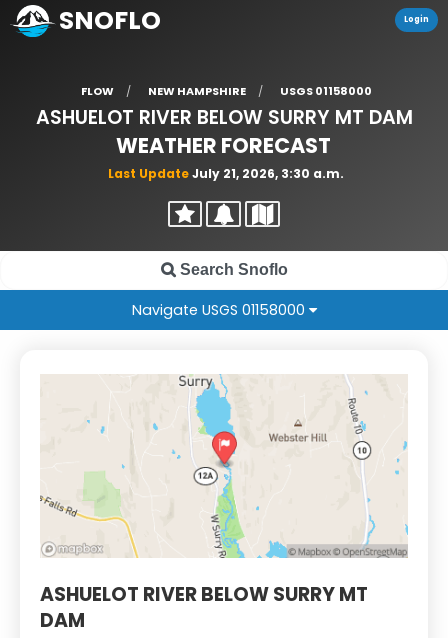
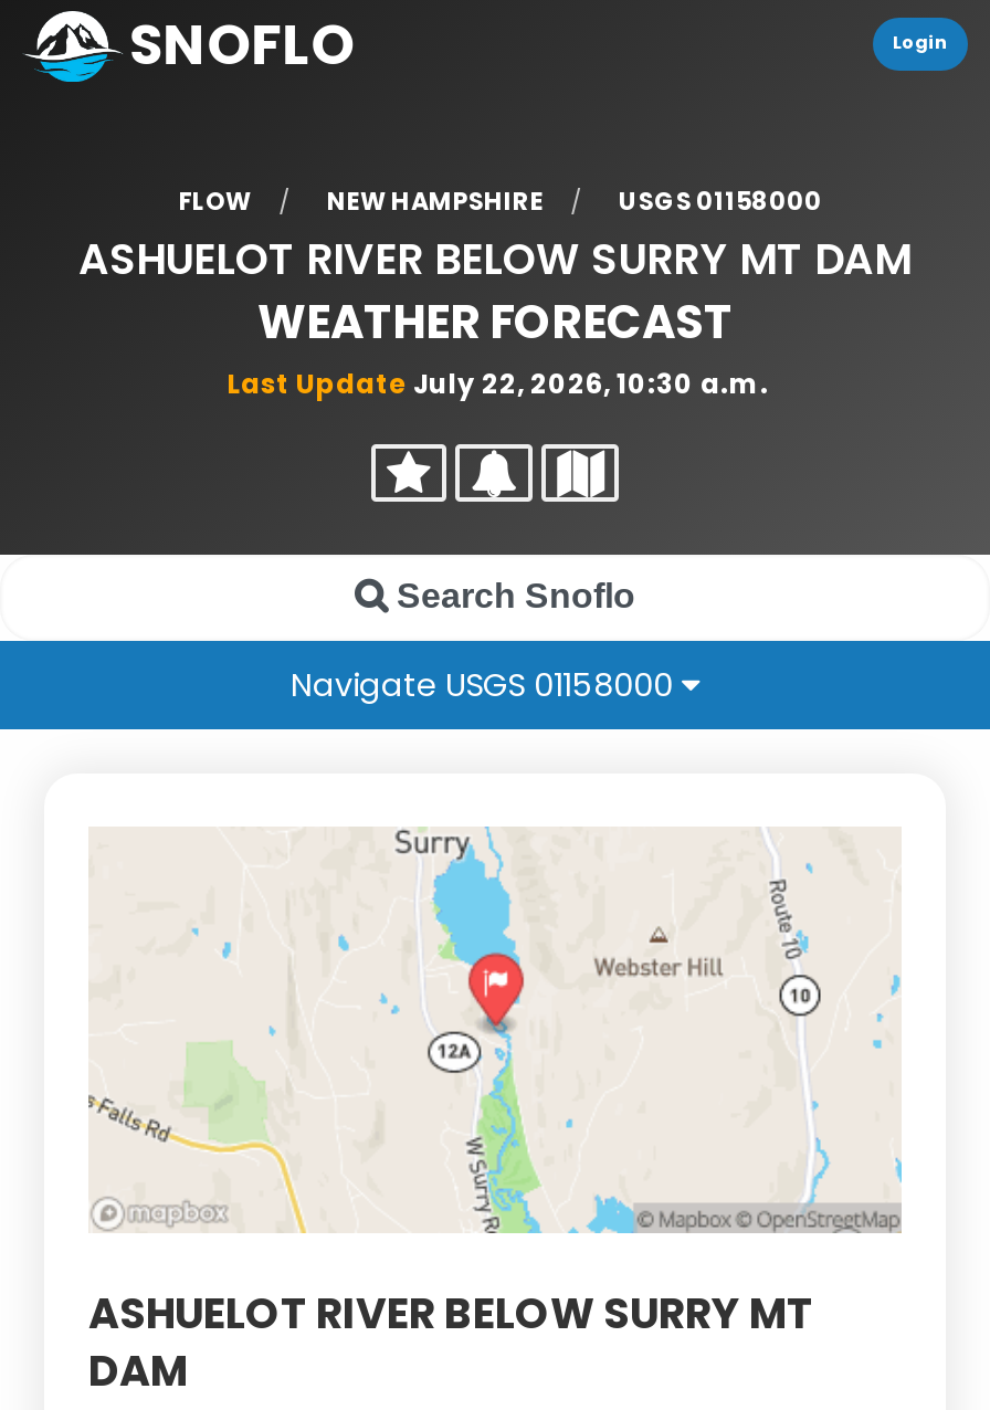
[107,165,343,182] Last Update July 21, 2026, 3:30 a.m. -> [228,365,769,402] Last Update July 22, 2026, 10:30 a.m.

